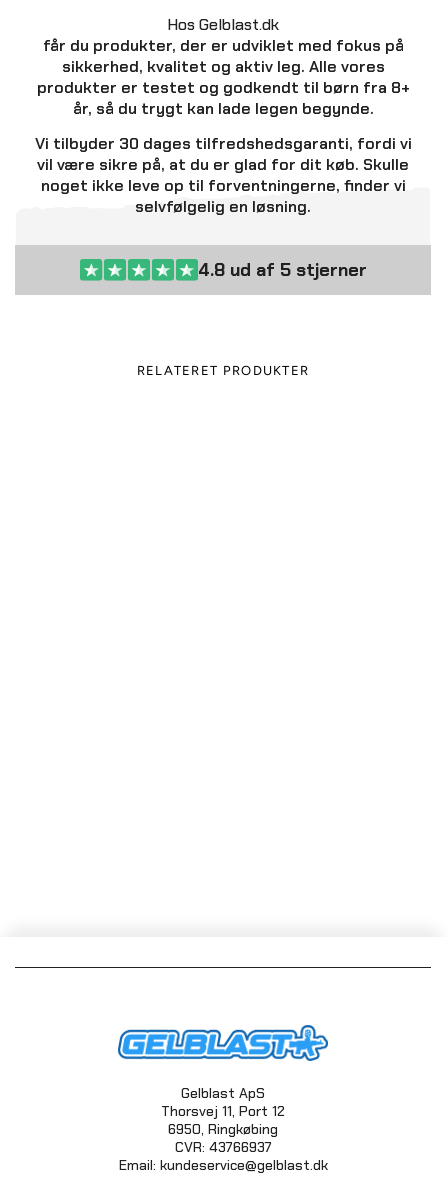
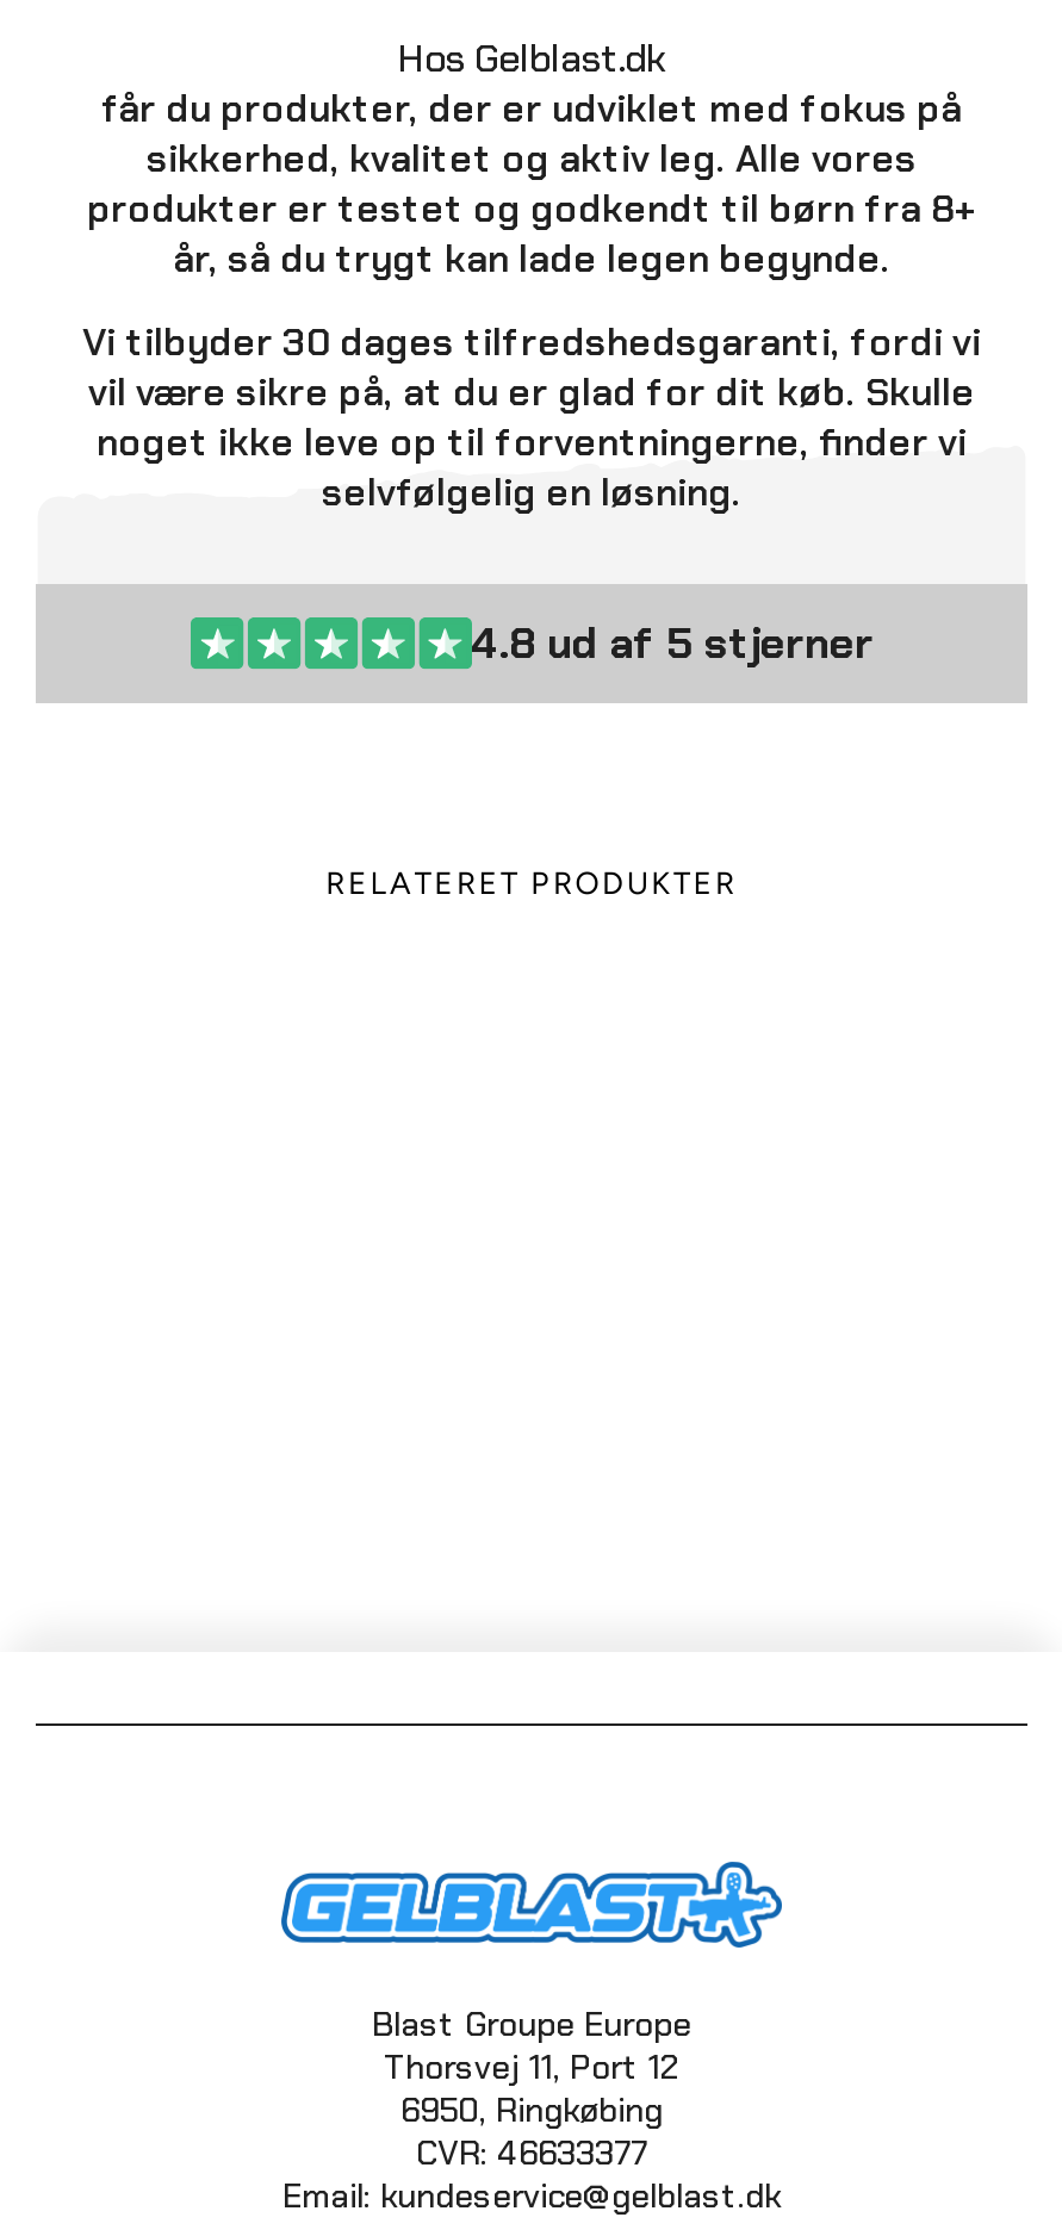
[181,1084,265,1102] Gelblast ApS -> [372,2003,691,2046] Blast Groupe Europe
[174,1138,271,1156] CVR: 43766937 -> [416,2132,647,2175] CVR: 46633377

